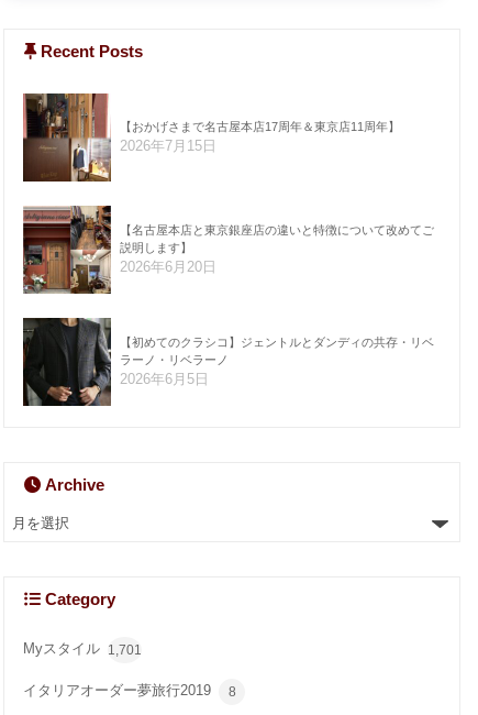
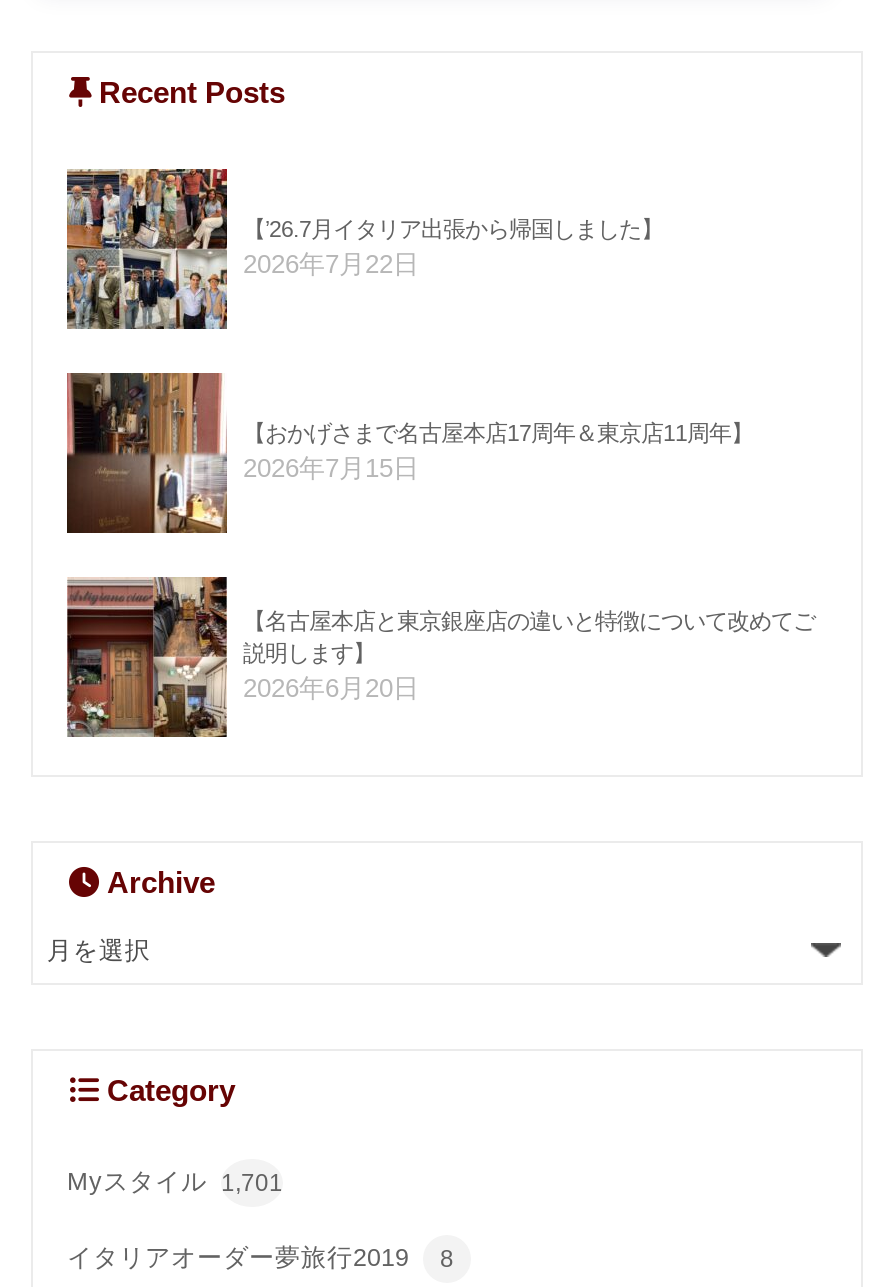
none -> [65,167,663,331] [image] | 【’26.7月イタリア出張から帰国しました】 | 2026年7月22日
moved [22,91,434,275] -> [65,369,815,703]: [image] | 【おかげさまで名古屋本店17周年＆東京店11周年】 | 2026年7月15日 | 【名古屋本店と東京銀座店の違いと特徴について改めてご | 説明します】 | 2026年6月20日
[22,317,434,406] [image] | 【初めてのクラシコ】ジェントルとダンディの共存・リベ | ラーノ・リベラーノ | 2026年6月5日 -> none

